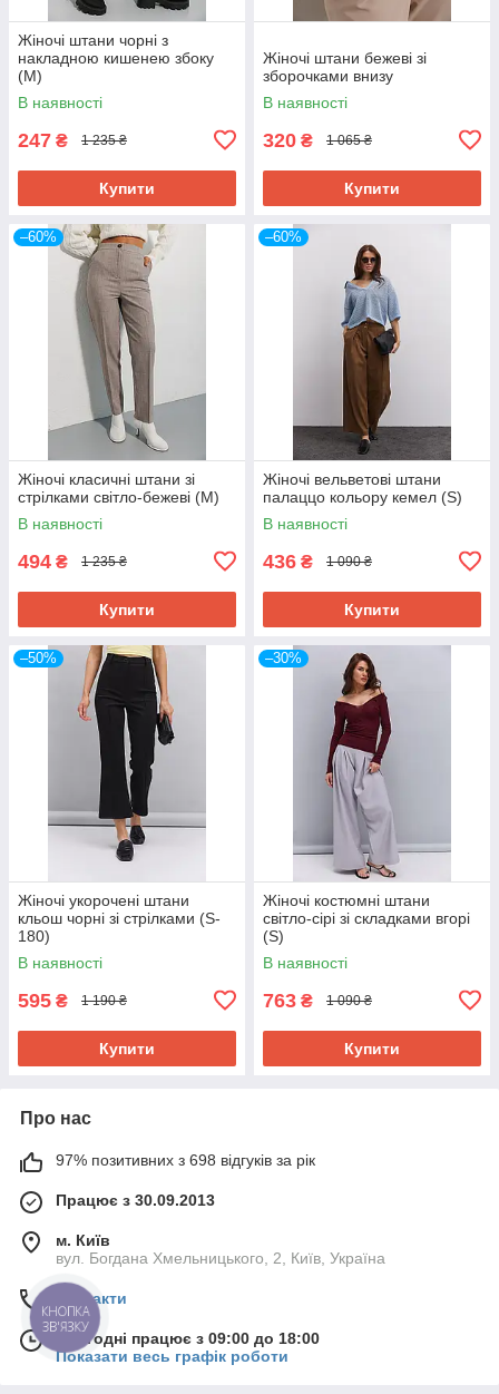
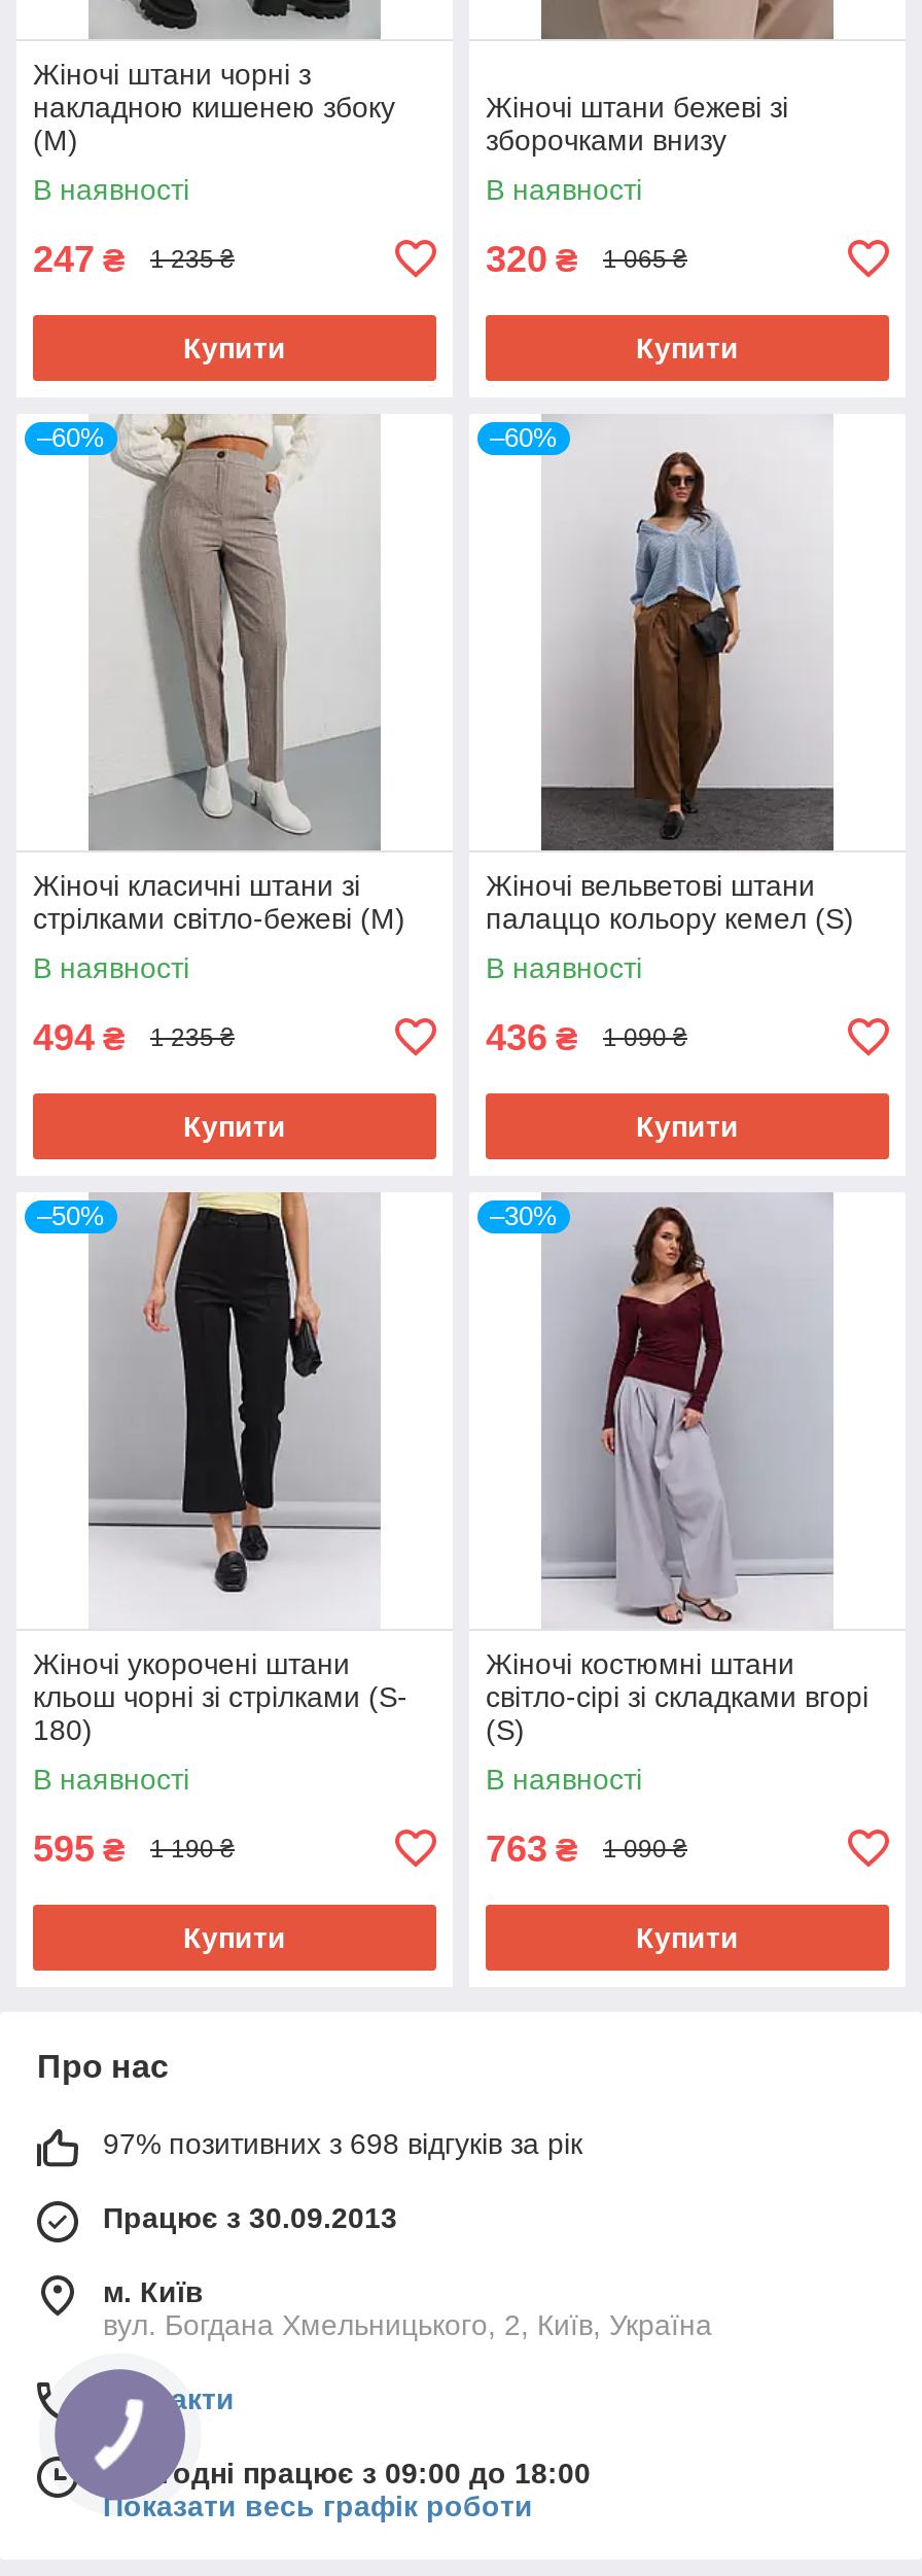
[41,1303,89,1335] КНОПКА | ЗВ'ЯЗКУ -> none

